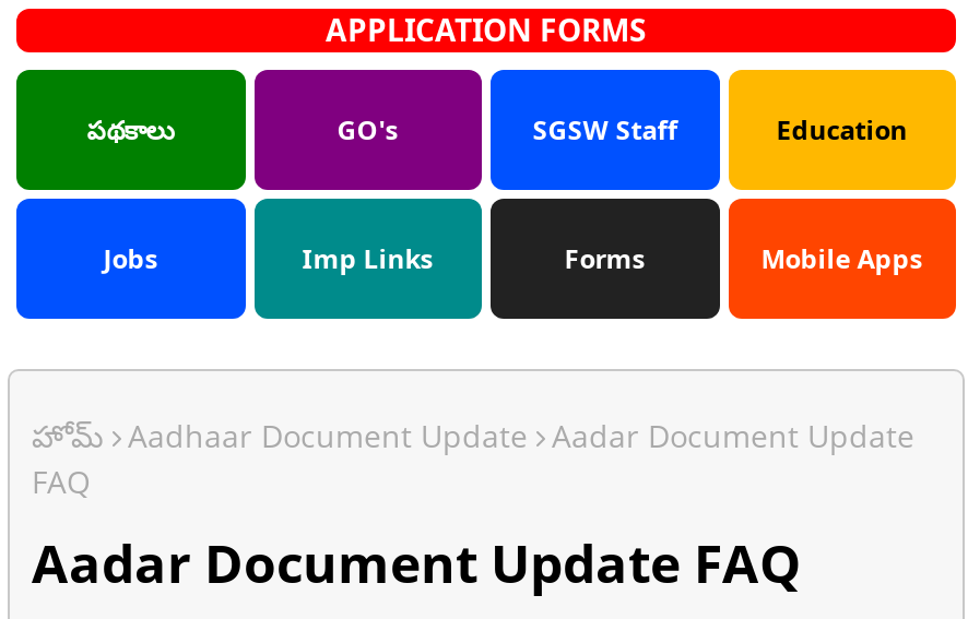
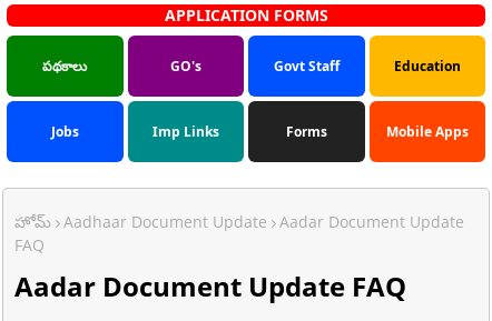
[533,111,677,148] SGSW Staff -> [274,57,339,76] Govt Staff

